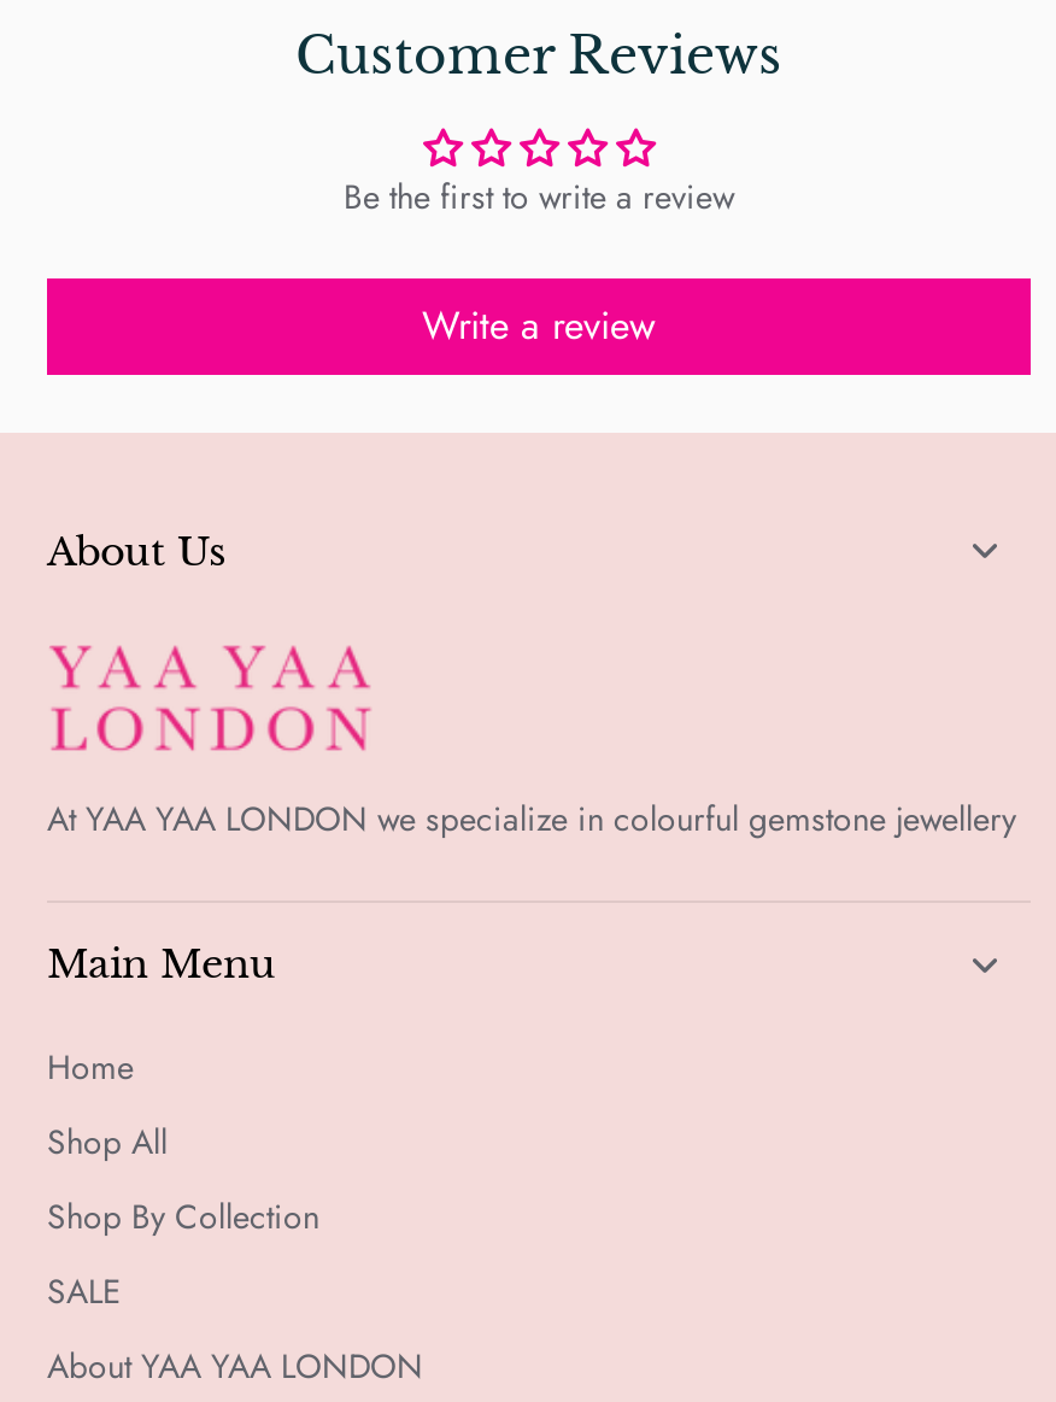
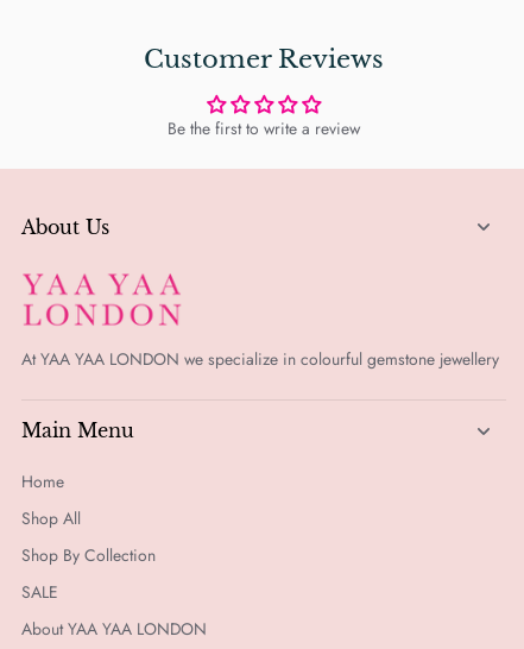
[422,298,656,353] Write a review -> none

